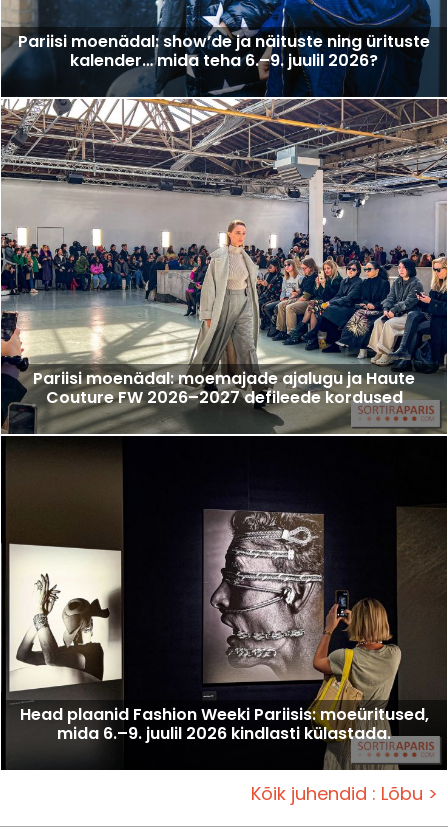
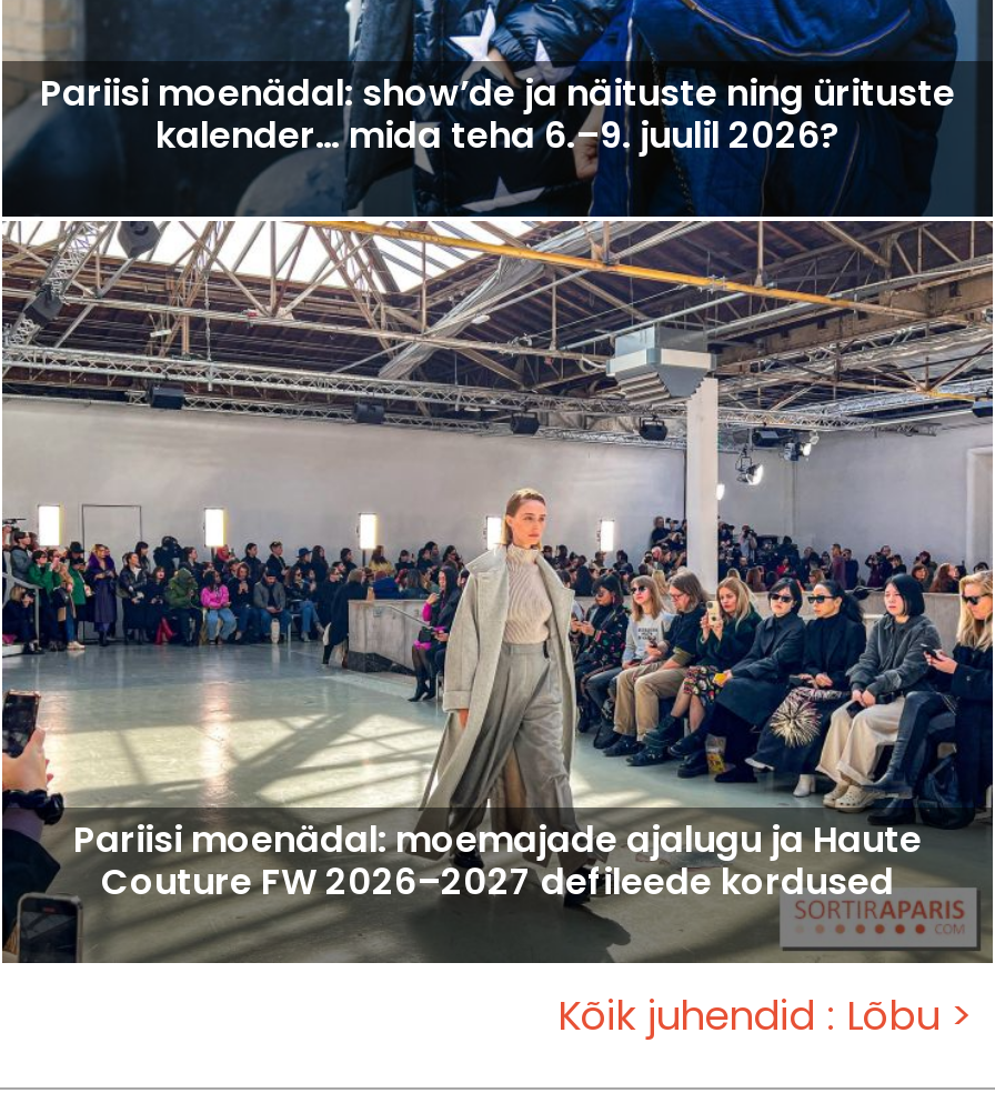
[3,435,445,771] [image] | Head plaanid Fashion Weeki Pariisis: moeüritused, | mida 6.–9. juulil 2026 kindlasti külastada. -> none

